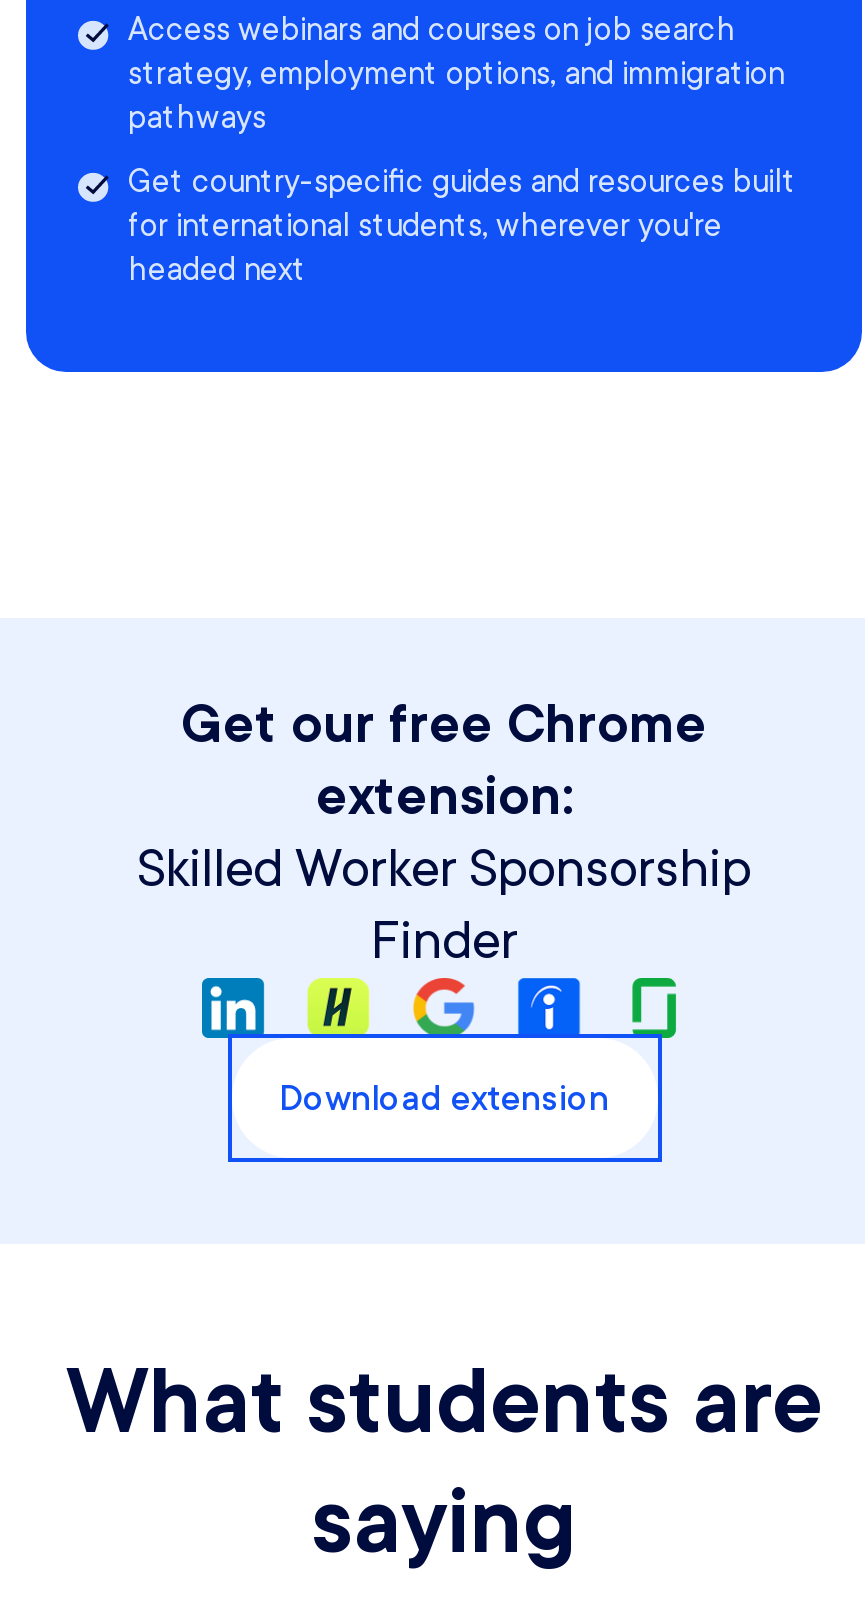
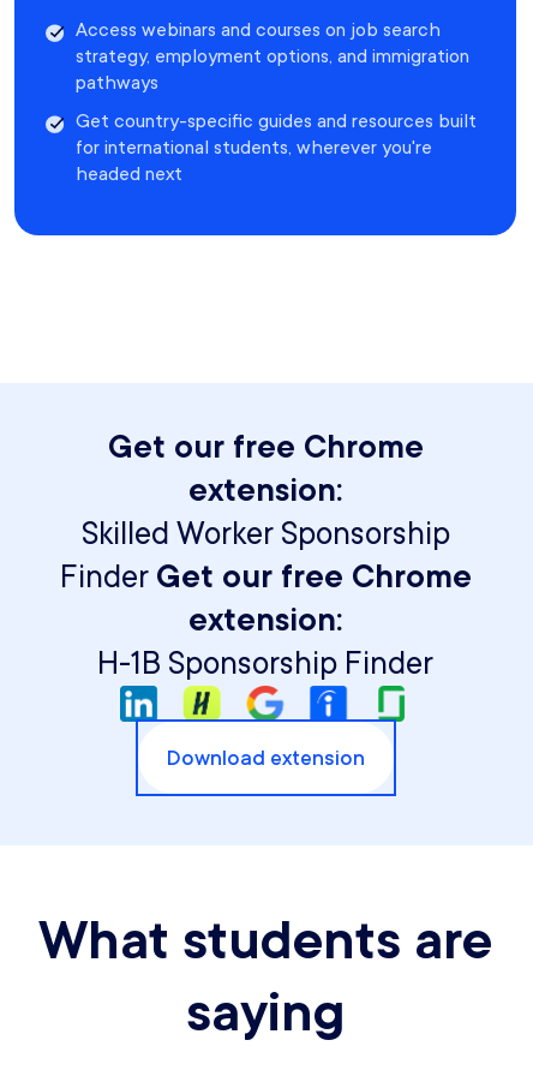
[370,910,518,970] Finder -> [59,558,471,681] Finder Get our free Chrome | extension: | H-1B Sponsorship Finder

